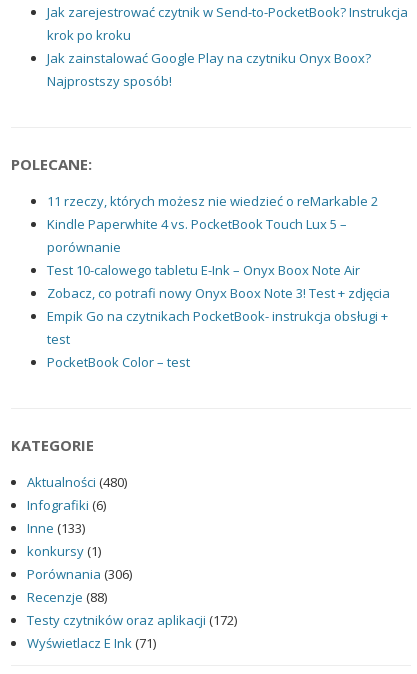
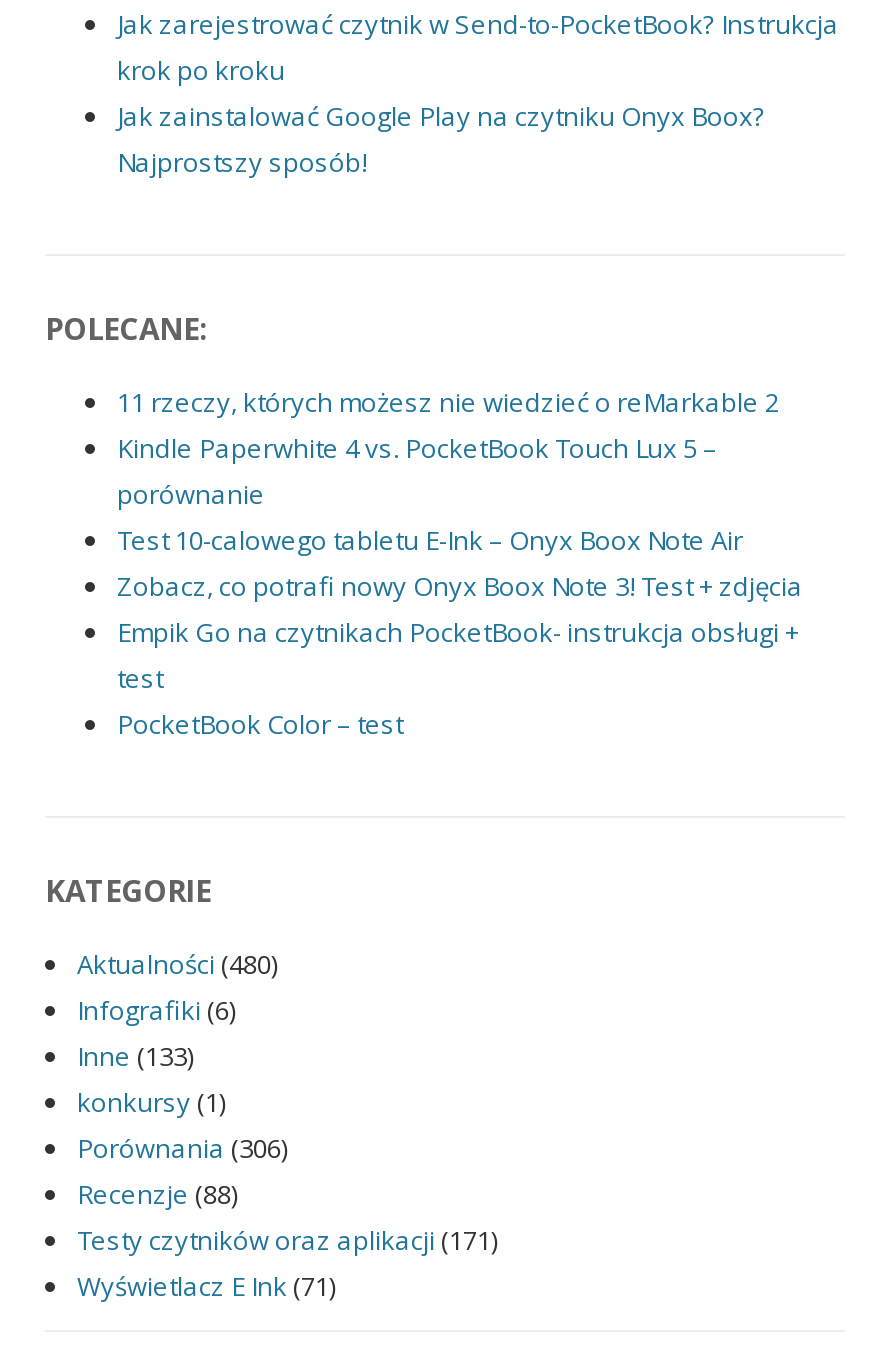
[27,610,237,628] Testy czytników oraz aplikacji (172) -> [77,1221,497,1257] Testy czytników oraz aplikacji (171)

